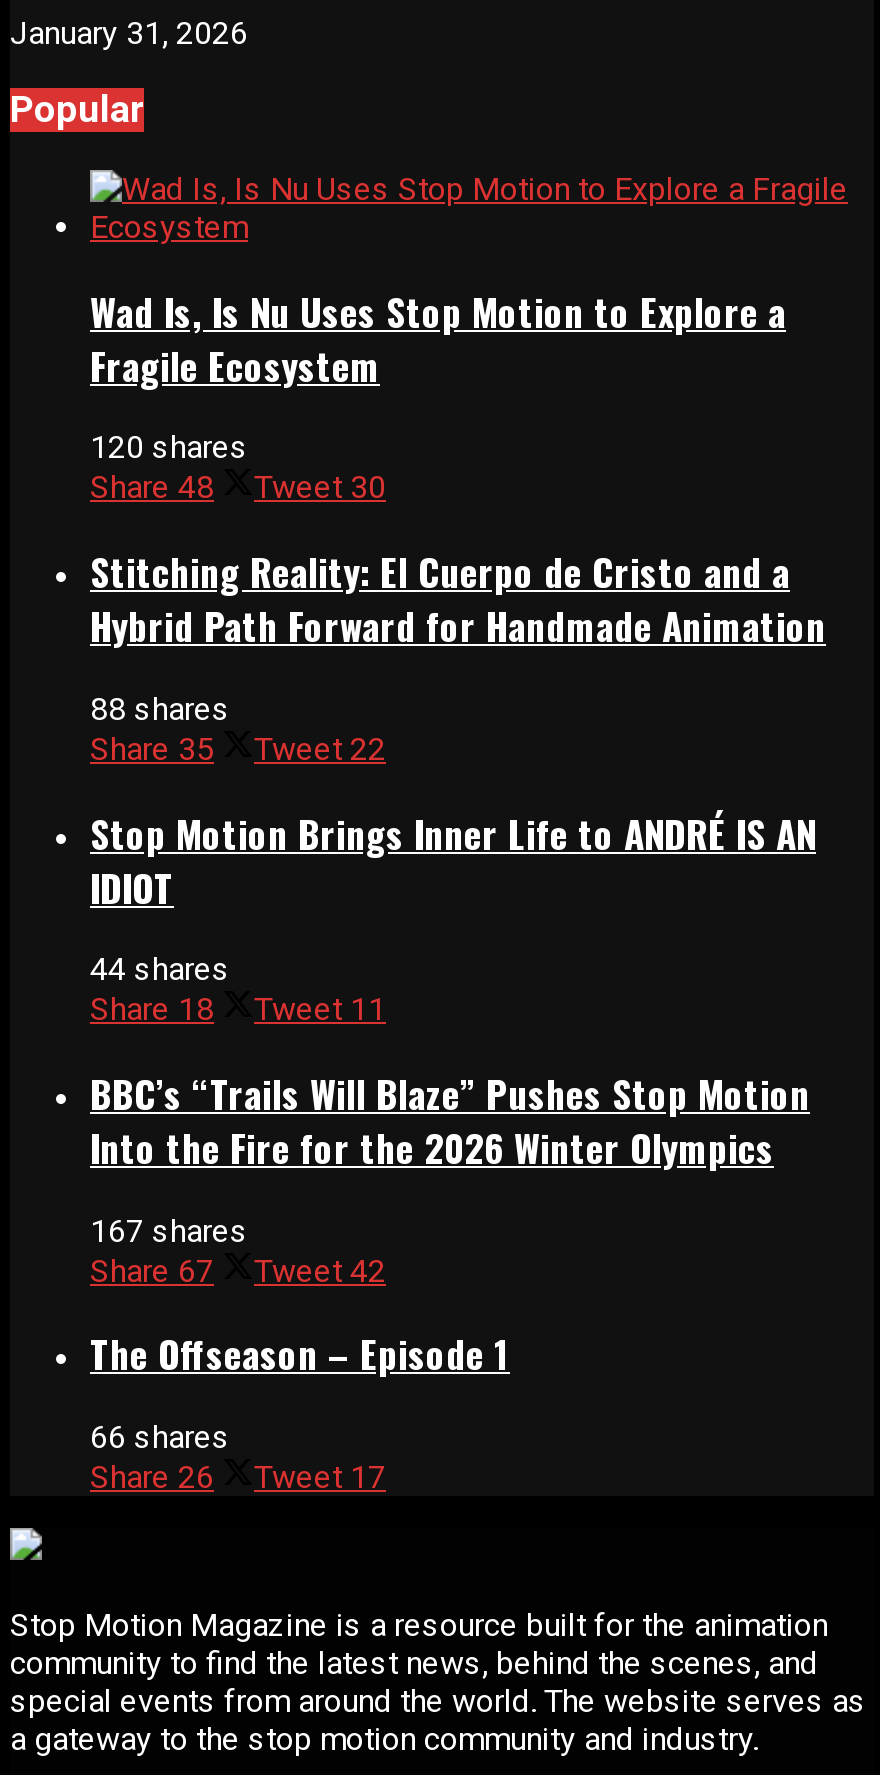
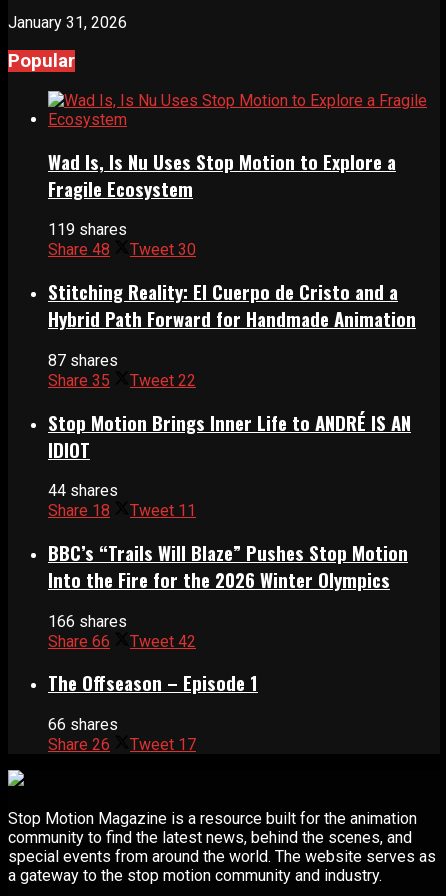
[90,429,248,467] 120 shares -> [48,220,127,239] 119 shares
[90,690,230,728] 88 shares -> [48,351,118,370] 87 shares
[90,1212,248,1250] 167 shares -> [48,612,127,631] 166 shares
[90,1252,386,1290] Share 67 Tweet 42 -> [48,632,196,651] Share 66 Tweet 42

